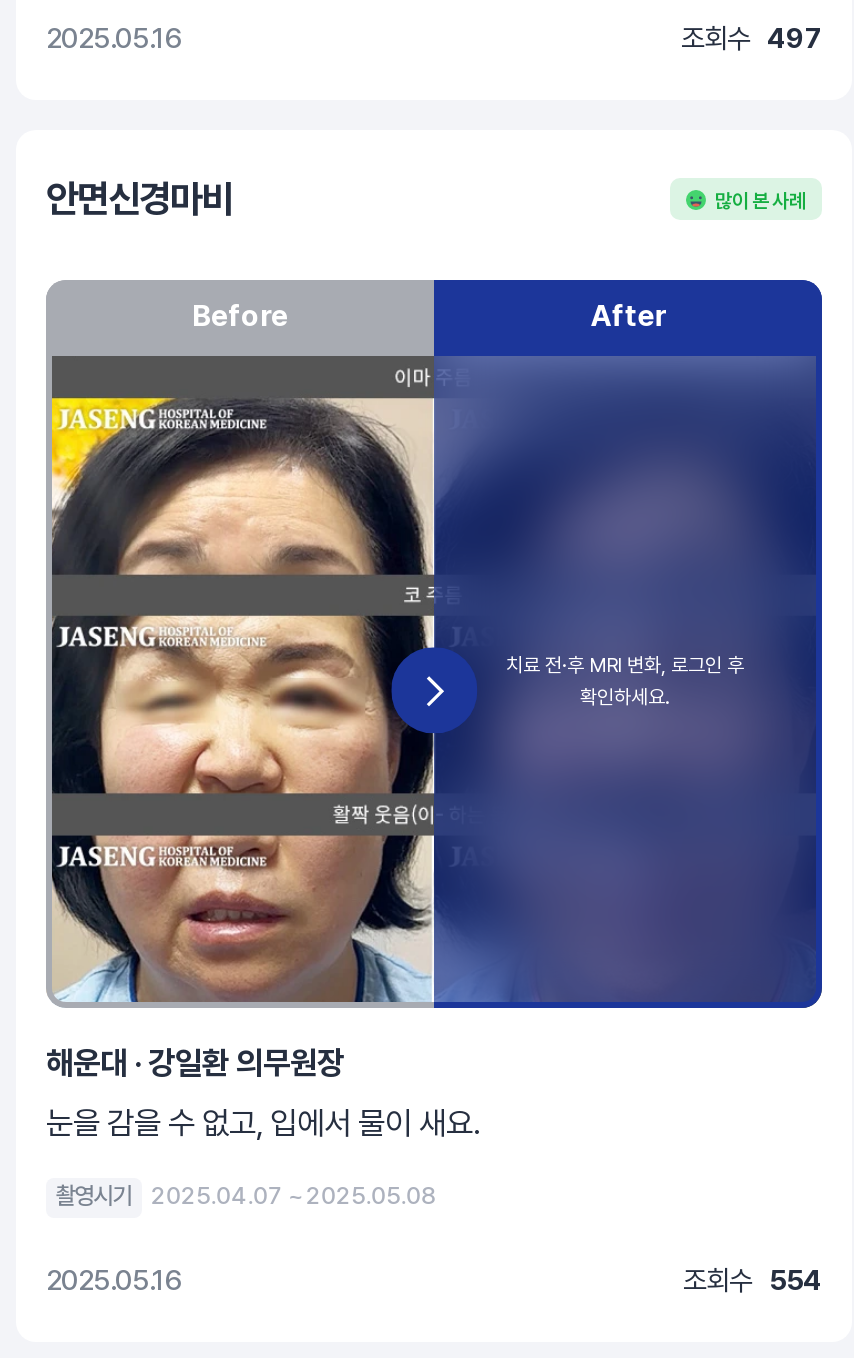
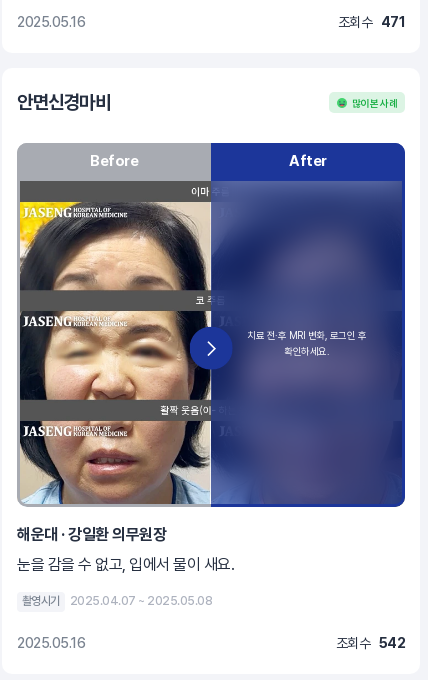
[681,22,822,54] 조회수 497 -> [337,14,405,30] 조회수 471
[683,1263,822,1295] 조회수 554 -> [335,635,405,651] 조회수 542

